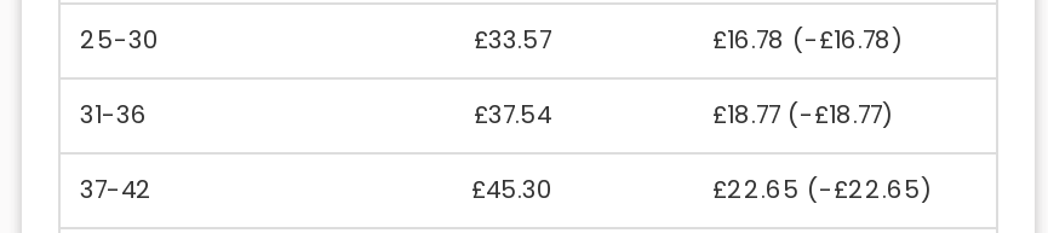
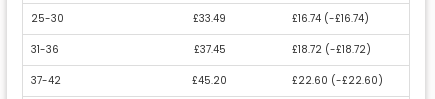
[474,21,551,57] £33.57 -> [193,11,226,26] £33.49
[712,21,904,57] £16.78 (-£16.78) -> [292,11,369,26] £16.74 (-£16.74)
[474,95,551,132] £37.54 -> [193,42,225,57] £37.45
[712,95,894,132] £18.77 (-£18.77) -> [292,42,371,57] £18.72 (-£18.72)
[471,170,554,206] £45.30 -> [192,73,227,88] £45.20
[712,170,933,206] £22.65 (-£22.65) -> [292,73,383,88] £22.60 (-£22.60)

